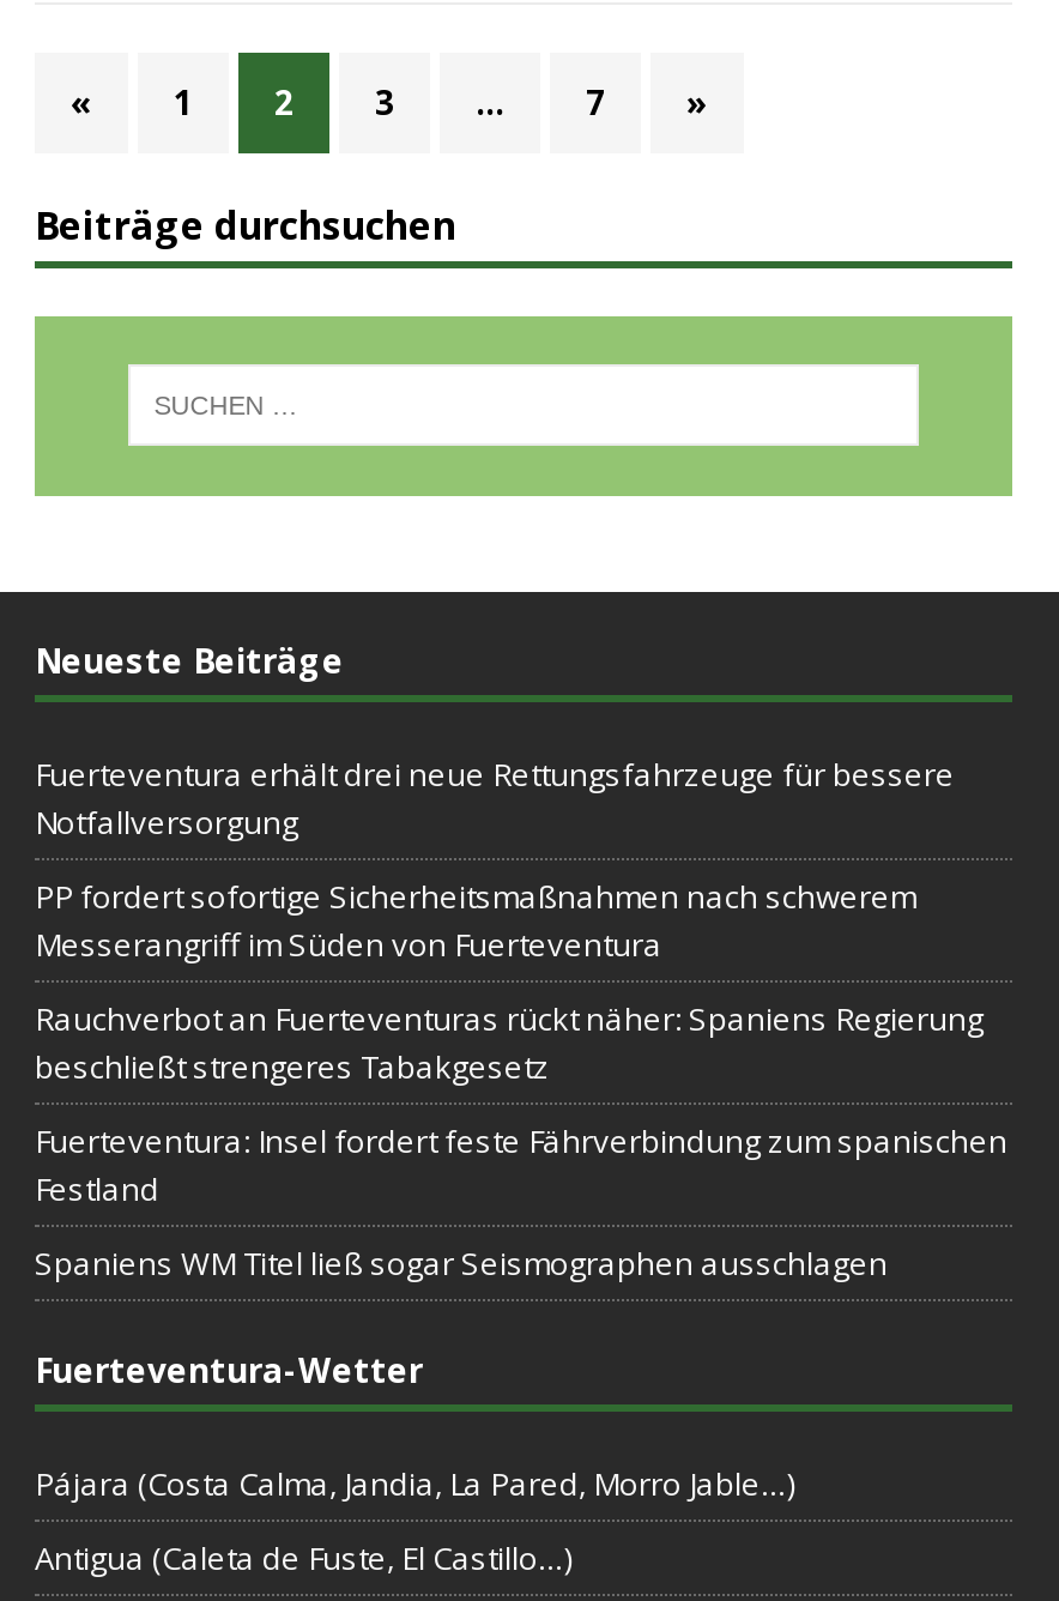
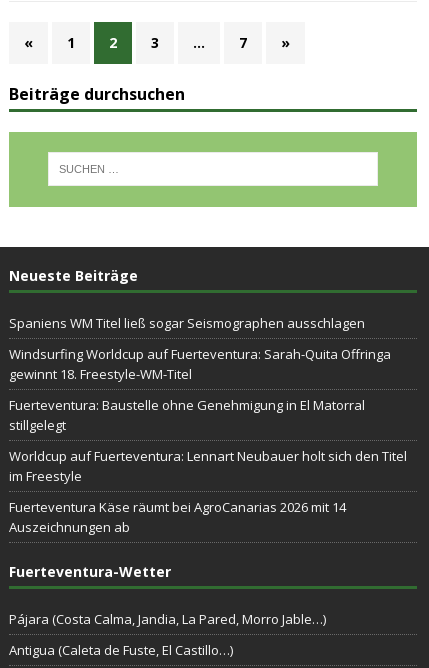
[35,752,1007,1210] Fuerteventura erhält drei neue Rettungsfahrzeuge für bessere | Notfallversorgung | PP fordert sofortige Sicherheitsmaßnahmen nach schwerem | Messerangriff im Süden von Fuerteventura | Rauchverbot an Fuerteventuras rückt näher: Spaniens Regierung | beschließt strengeres Tabakgesetz | Fuerteventura: Insel fordert feste Fährverbindung zum spanischen | Festland -> none
moved [35,1241,888,1284] -> [9,314,365,332]: Spaniens WM Titel ließ sogar Seismographen ausschlagen
none -> [9,345,407,536] Windsurfing Worldcup auf Fuerteventura: Sarah-Quita Offringa | gewinnt 18. Freestyle-WM-Titel | Fuerteventura: Baustelle ohne Genehmigung in El Matorral | stillgelegt | Worldcup auf Fuerteventura: Lennart Neubauer holt sich den Titel | im Freestyle | Fuerteventura Käse räumt bei AgroCanarias 2026 mit 14 | Auszeichnungen ab

